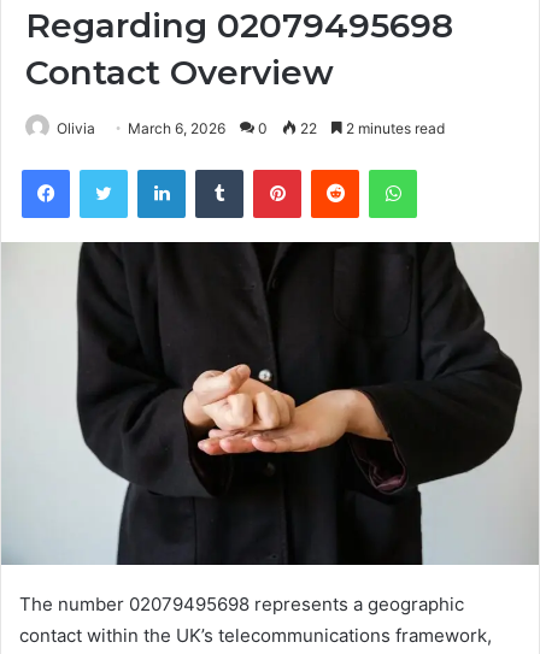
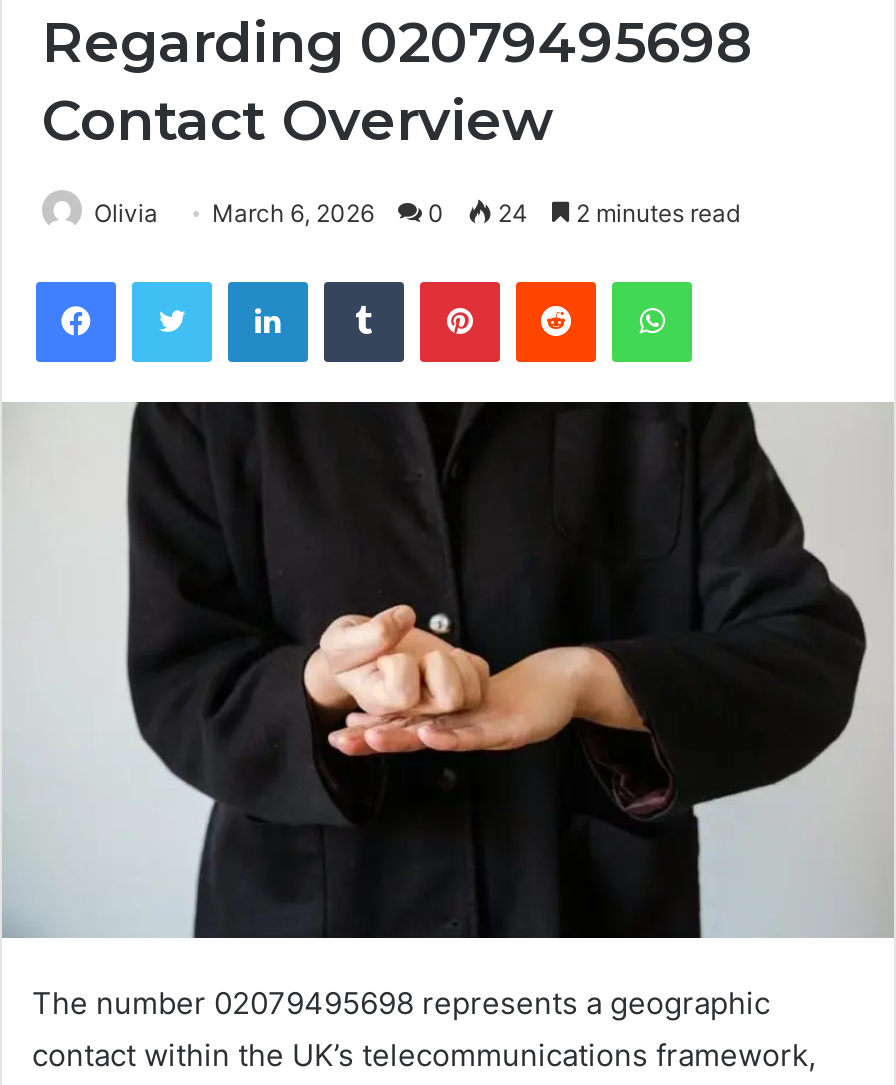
[57,119,445,137] Olivia March 6, 2026 0 22 2 minutes read -> [94,198,740,228] Olivia March 6, 2026 0 24 2 minutes read

